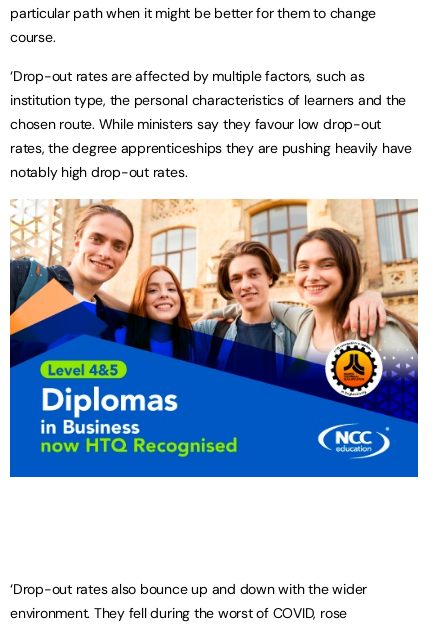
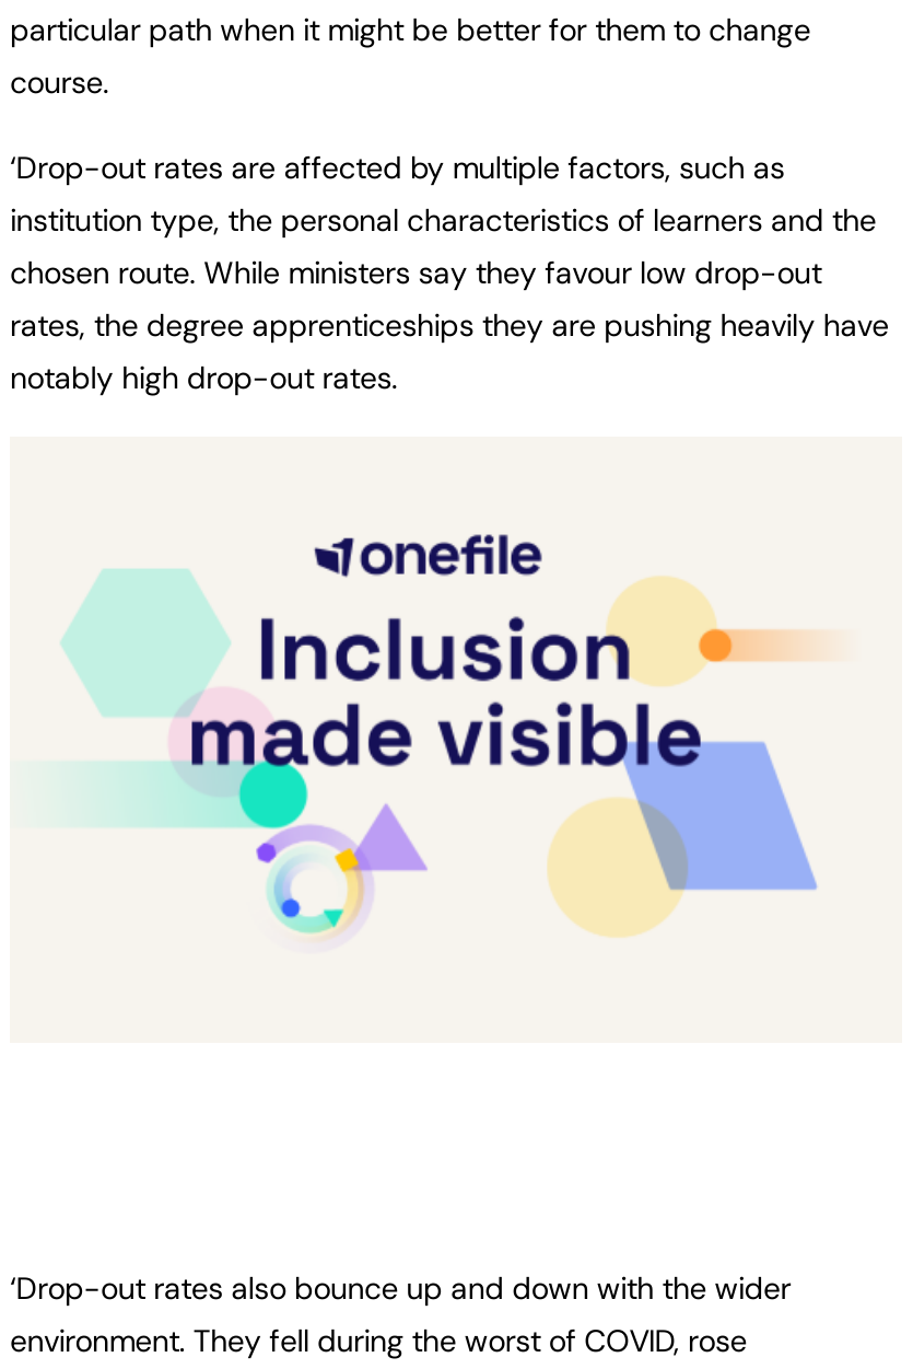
[9,198,419,478] [image] -> [10,436,902,1044] [image]

